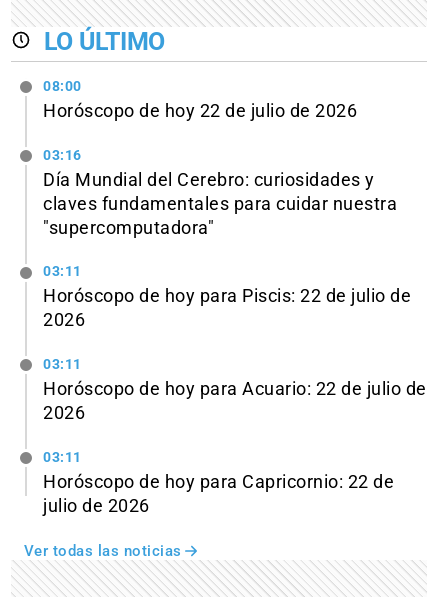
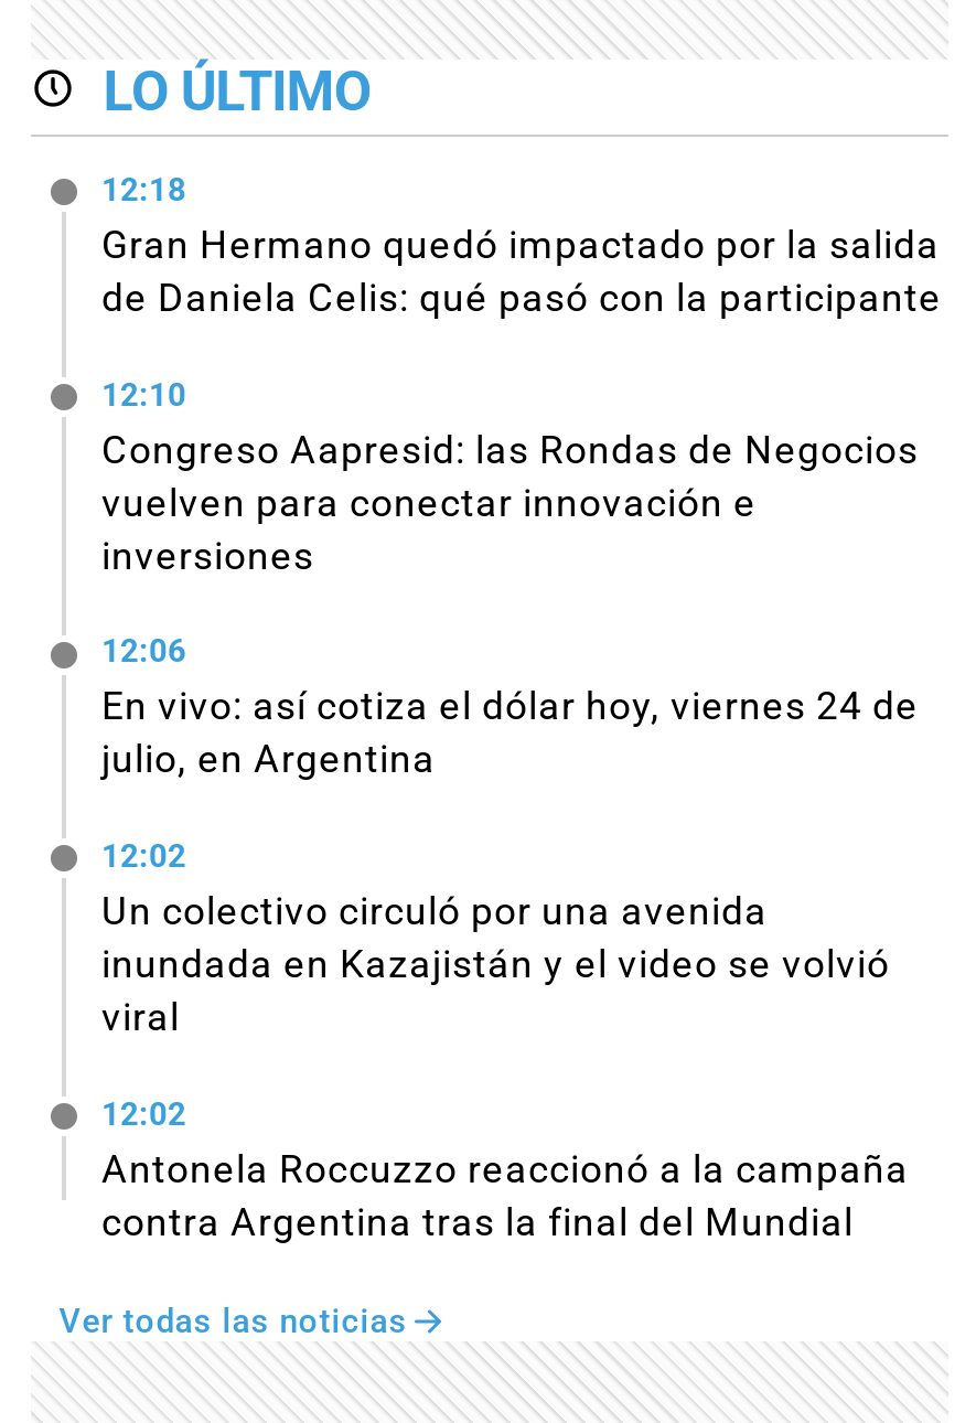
[43,78,357,121] 08:00 | Horóscopo de hoy 22 de julio de 2026 -> [101,172,942,319] 12:18 | Gran Hermano quedó impactado por la salida | de Daniela Celis: qué pasó con la participante
[43,147,397,238] 03:16 | Día Mundial del Cerebro: curiosidades y | claves fundamentales para cuidar nuestra | "supercomputadora" -> [101,376,919,577] 12:10 | Congreso Aapresid: las Rondas de Negocios | vuelven para conectar innovación e | inversiones
[43,263,411,330] 03:11 | Horóscopo de hoy para Piscis: 22 de julio de | 2026 -> [101,634,919,782] 12:06 | En vivo: así cotiza el dólar hoy, viernes 24 de | julio, en Argentina
[43,356,426,423] 03:11 | Horóscopo de hoy para Acuario: 22 de julio de | 2026 -> [101,839,890,1040] 12:02 | Un colectivo circuló por una avenida | inundada en Kazajistán y el video se volvió | viral
[43,449,394,516] 03:11 | Horóscopo de hoy para Capricornio: 22 de | julio de 2026 -> [101,1096,909,1244] 12:02 | Antonela Roccuzzo reaccionó a la campaña | contra Argentina tras la final del Mundial

